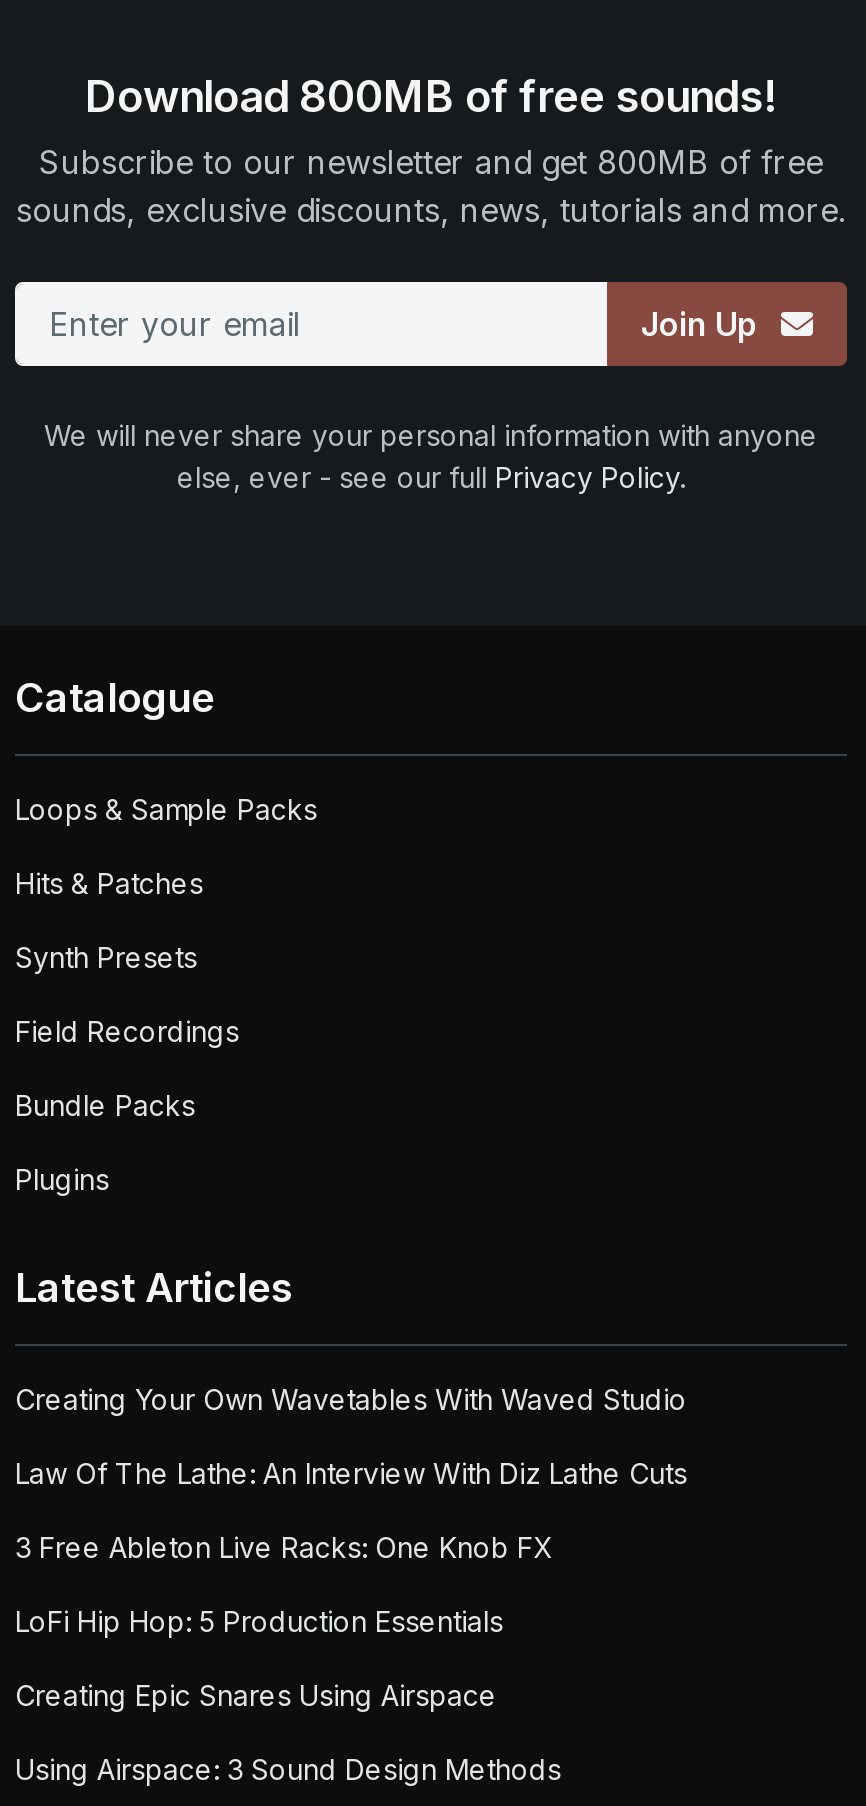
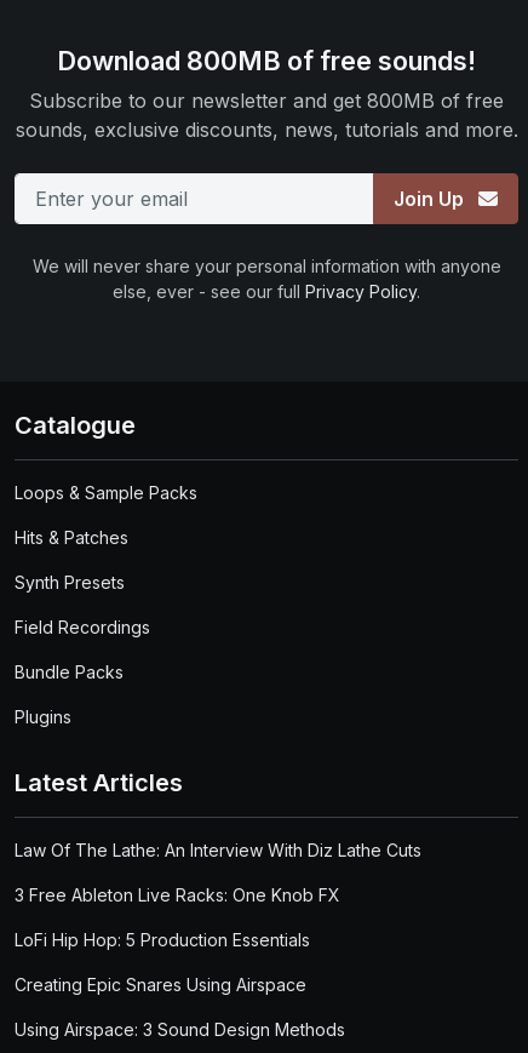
[15,1382,687,1416] Creating Your Own Wavetables With Waved Studio -> none

